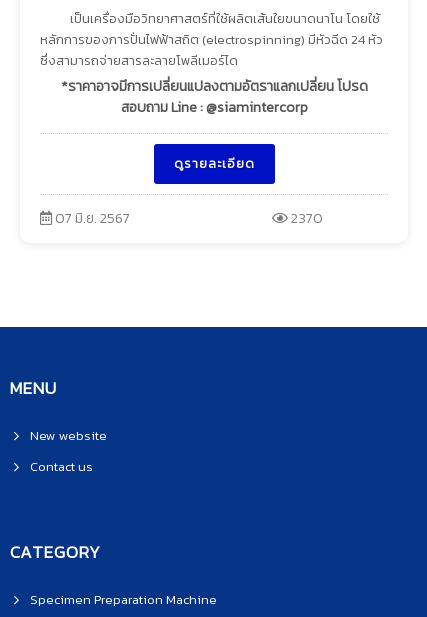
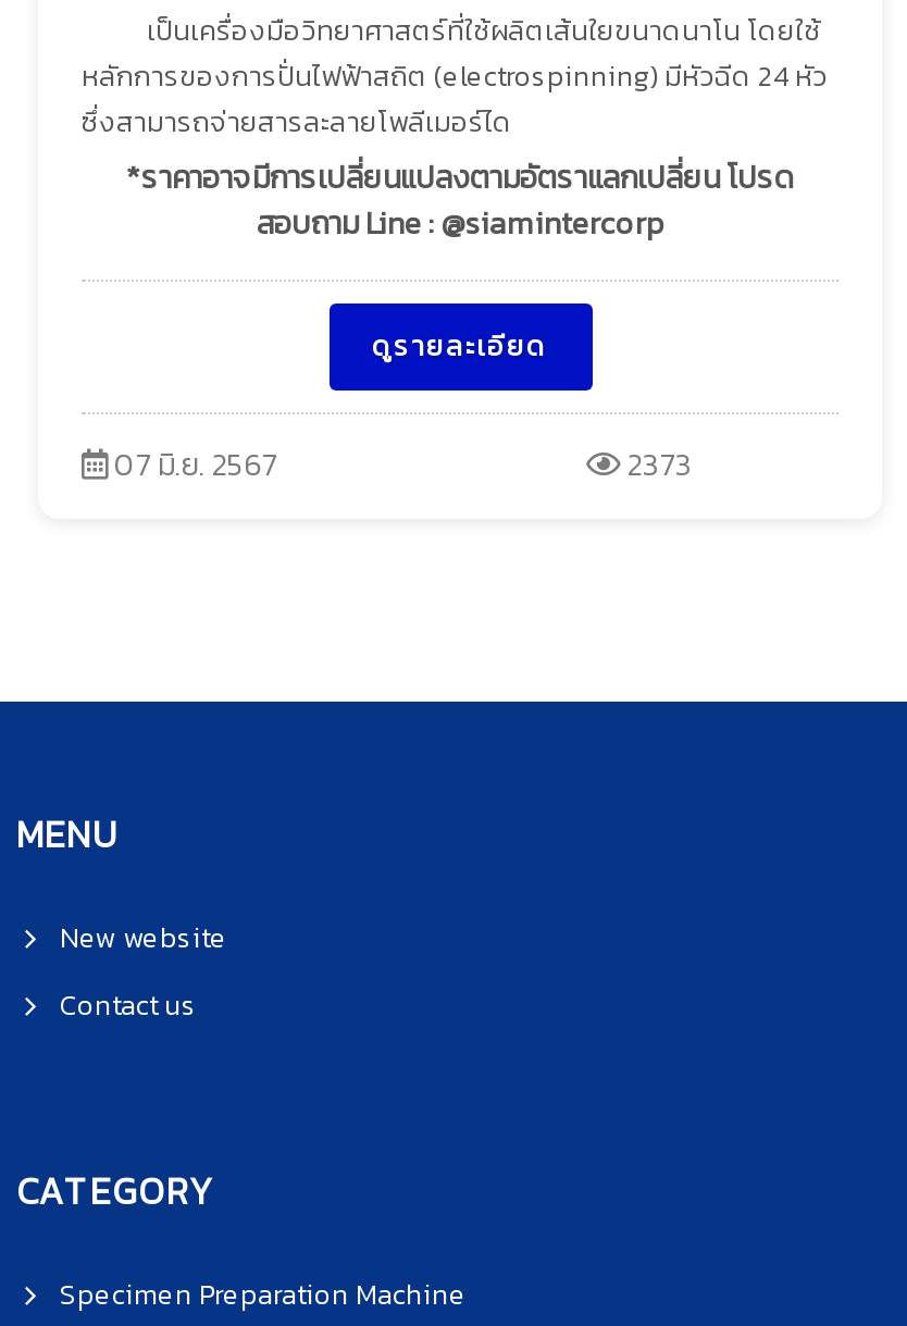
[288,208,323,229] 2370 -> [621,443,693,489] 2373

